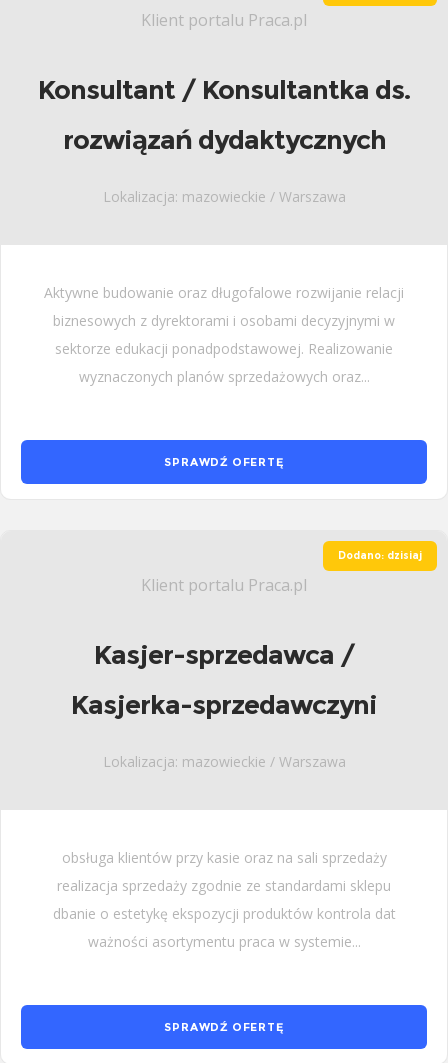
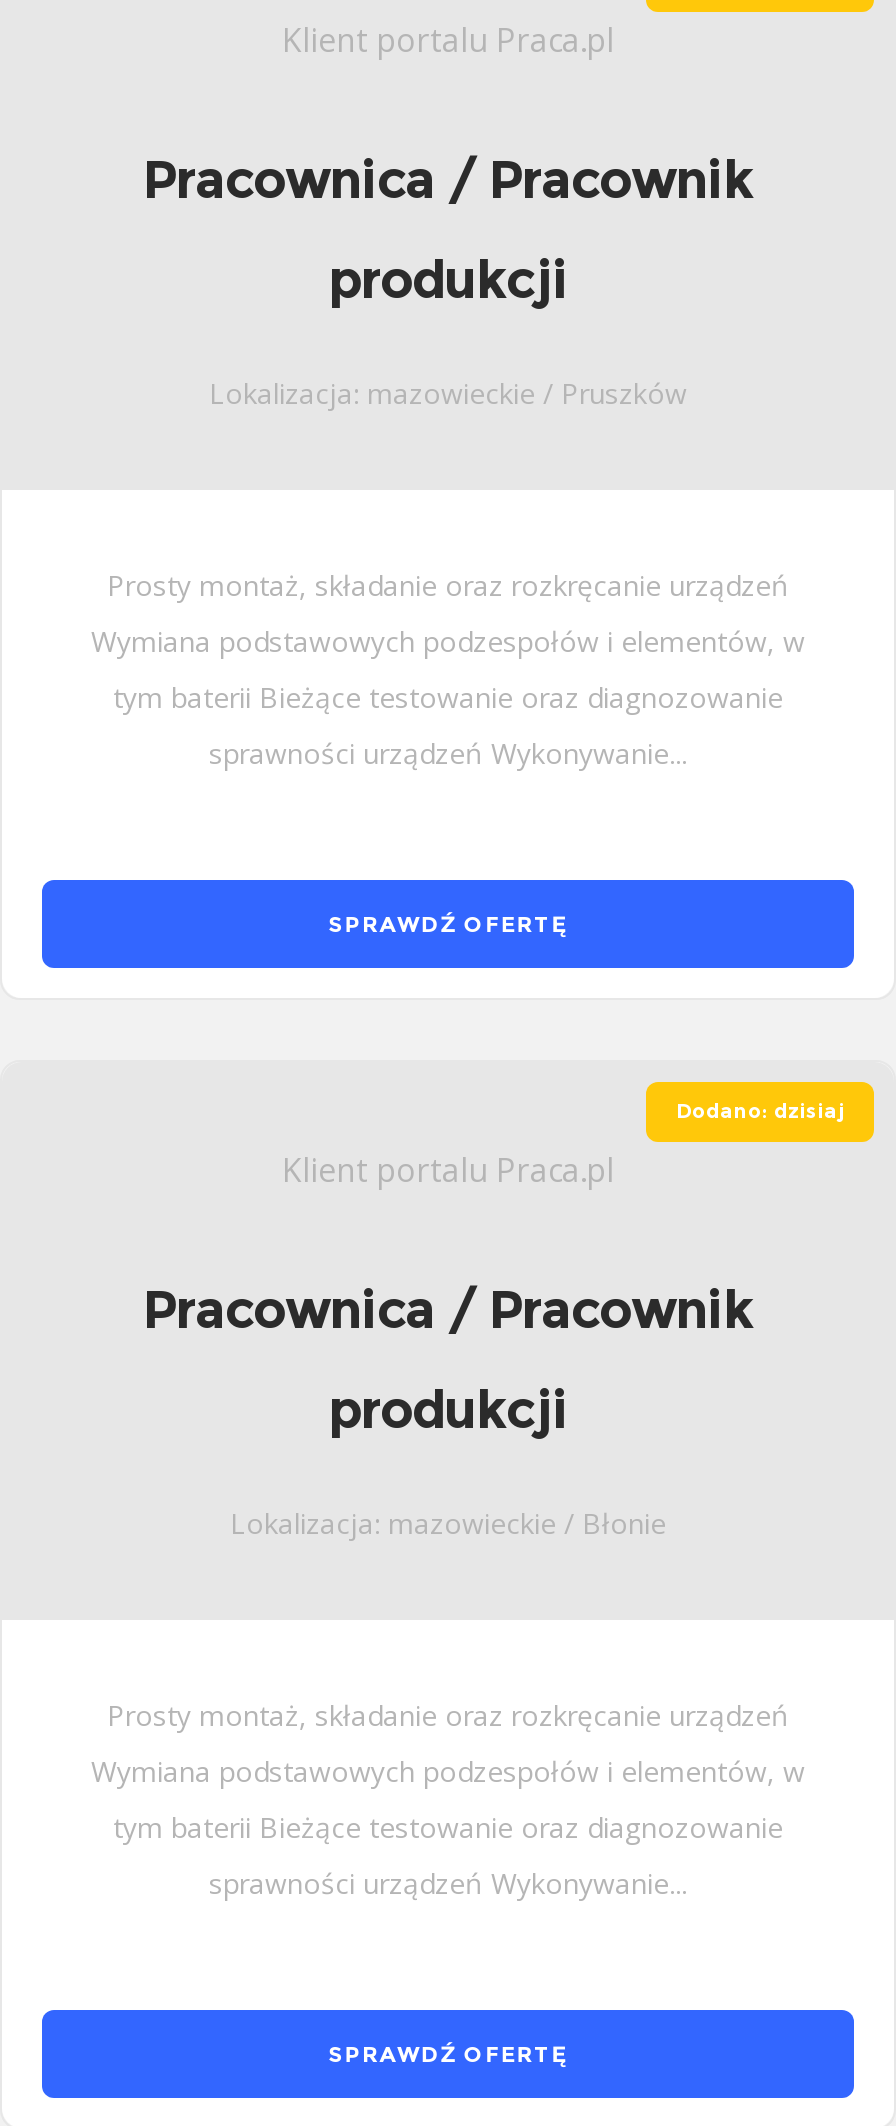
[38,74,410,106] Konsultant / Konsultantka ds. -> [143,148,753,212] Pracownica / Pracownik
[62,124,385,156] rozwiązań dydaktycznych -> [328,248,568,312] produkcji
[102,187,345,206] Lokalizacja: mazowieckie / Warszawa -> [209,374,687,412] Lokalizacja: mazowieckie / Pruszków
[44,283,404,302] Aktywne budowanie oraz długofalowe rozwijanie relacji -> [107,566,789,604] Prosty montaż, składanie oraz rozkręcanie urządzeń
[53,311,395,330] biznesowych z dyrektorami i osobami decyzyjnymi w -> [91,622,805,660] Wymiana podstawowych podzespołów i elementów, w
[55,339,393,358] sektorze edukacji ponadpodstawowej. Realizowanie -> [113,678,783,716] tym baterii Bieżące testowanie oraz diagnozowanie
[78,367,369,386] wyznaczonych planów sprzedażowych oraz... -> [209,734,687,772] sprawności urządzeń Wykonywanie...
[93,639,354,671] Kasjer-sprzedawca / -> [143,1278,753,1342] Pracownica / Pracownik
[71,689,377,721] Kasjerka-sprzedawczyni -> [328,1378,568,1442] produkcji
[102,752,345,771] Lokalizacja: mazowieckie / Warszawa -> [230,1504,666,1542] Lokalizacja: mazowieckie / Błonie
[61,848,386,867] obsługa klientów przy kasie oraz na sali sprzedaży -> [107,1696,789,1734] Prosty montaż, składanie oraz rozkręcanie urządzeń
[57,876,391,895] realizacja sprzedaży zgodnie ze standardami sklepu -> [91,1752,805,1790] Wymiana podstawowych podzespołów i elementów, w
[52,904,395,923] dbanie o estetykę ekspozycji produktów kontrola dat -> [113,1808,783,1846] tym baterii Bieżące testowanie oraz diagnozowanie
[87,932,360,951] ważności asortymentu praca w systemie... -> [209,1864,687,1902] sprawności urządzeń Wykonywanie...

